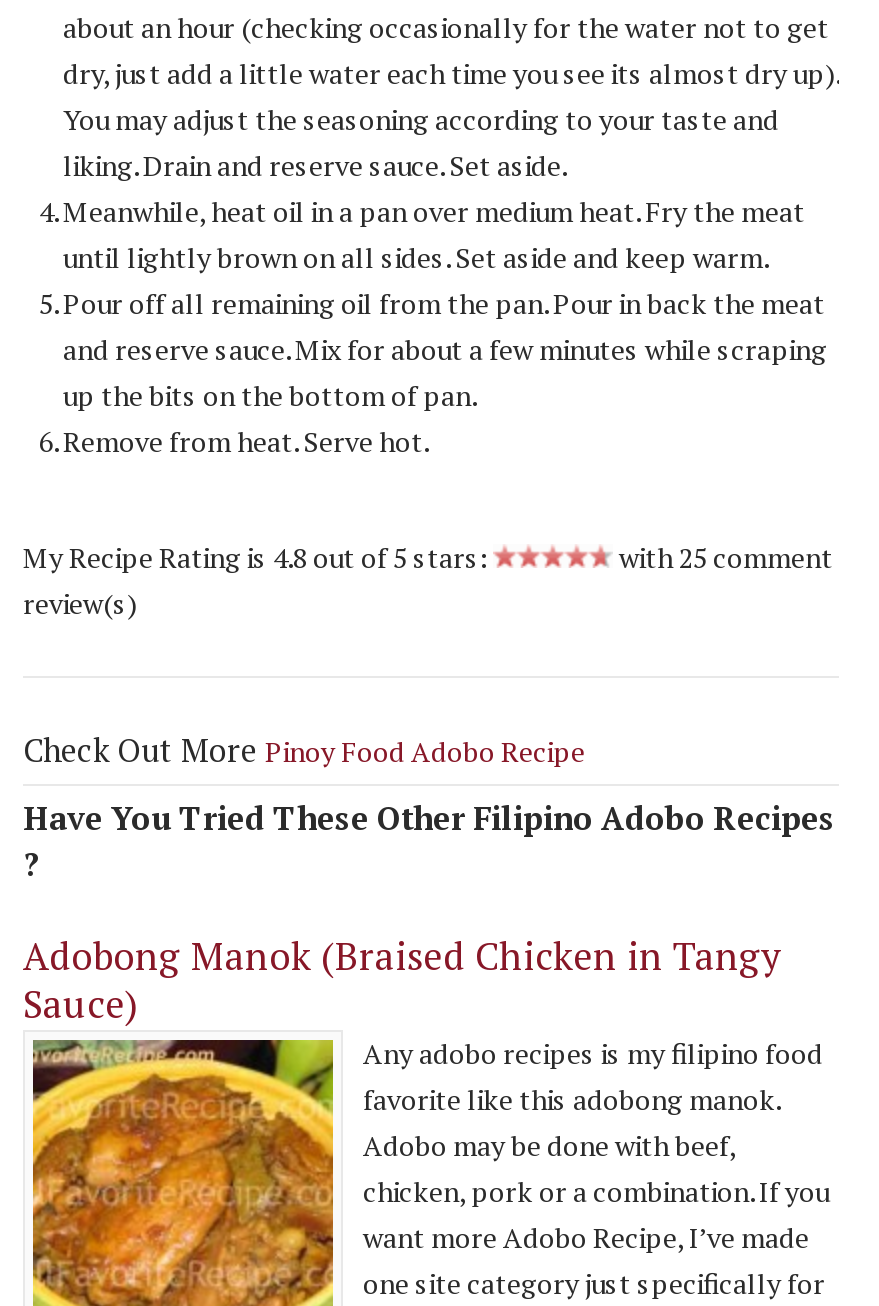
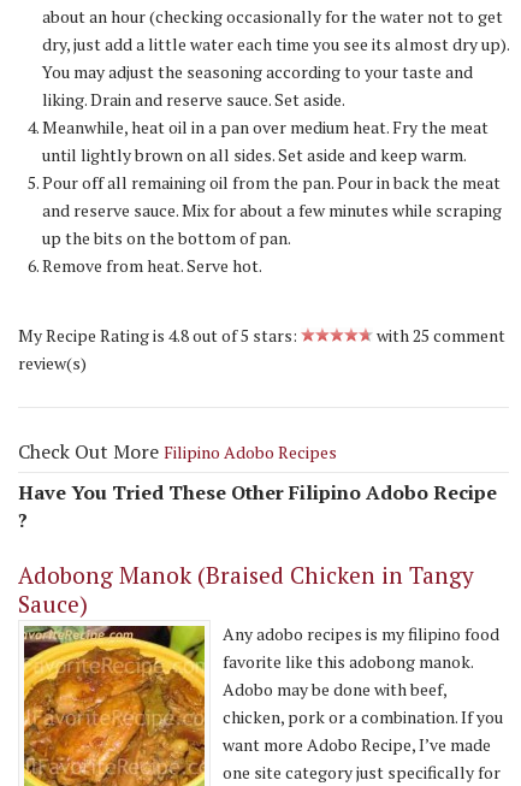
[23,727,585,771] Check Out More Pinoy Food Adobo Recipe -> [18,438,337,464] Check Out More Filipino Adobo Recipes
[23,795,835,839] Have You Tried These Other Filipino Adobo Recipes -> [18,478,497,505] Have You Tried These Other Filipino Adobo Recipe

